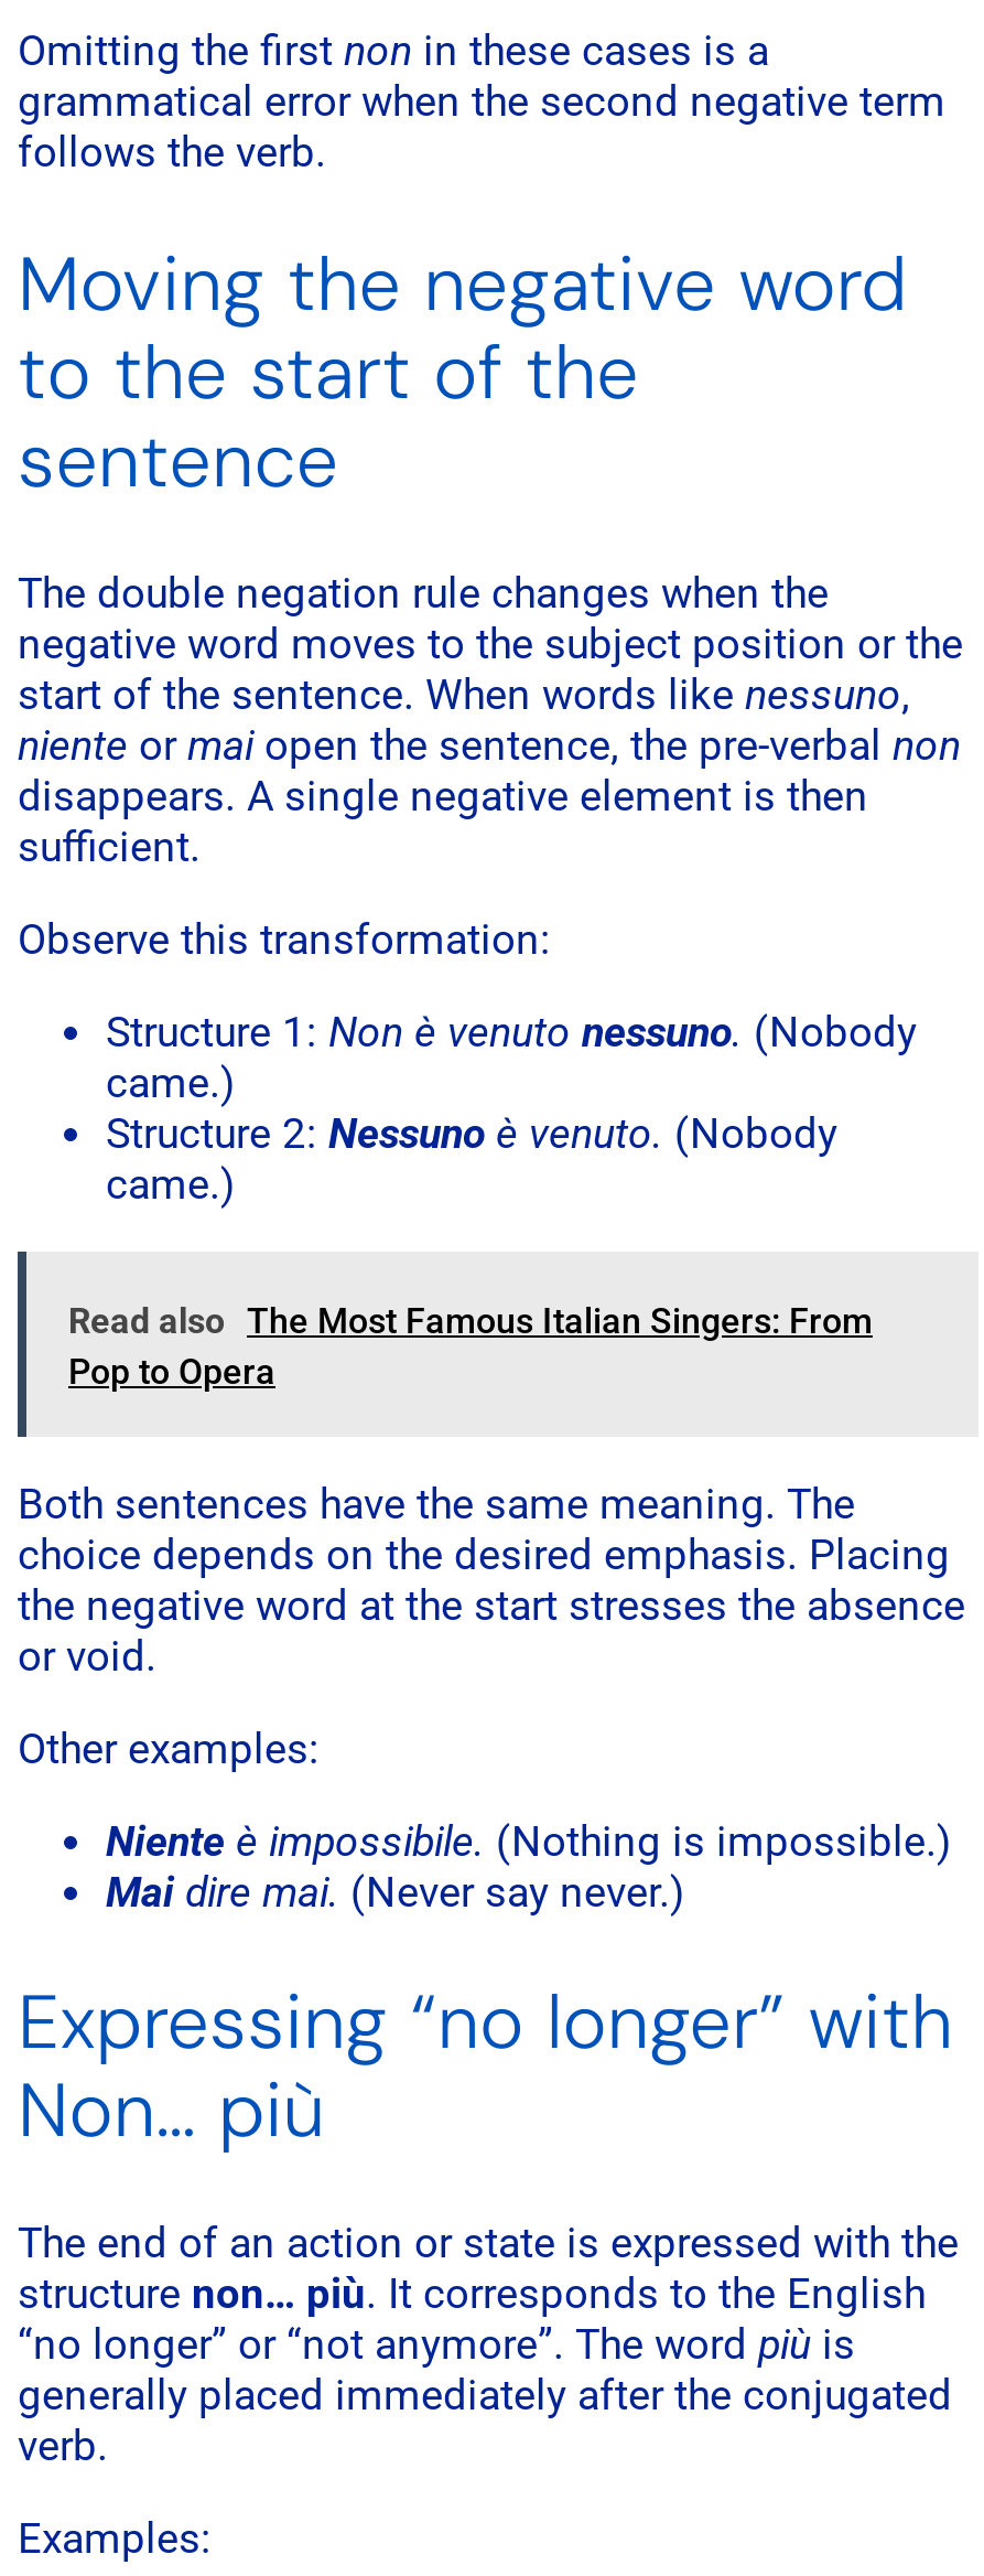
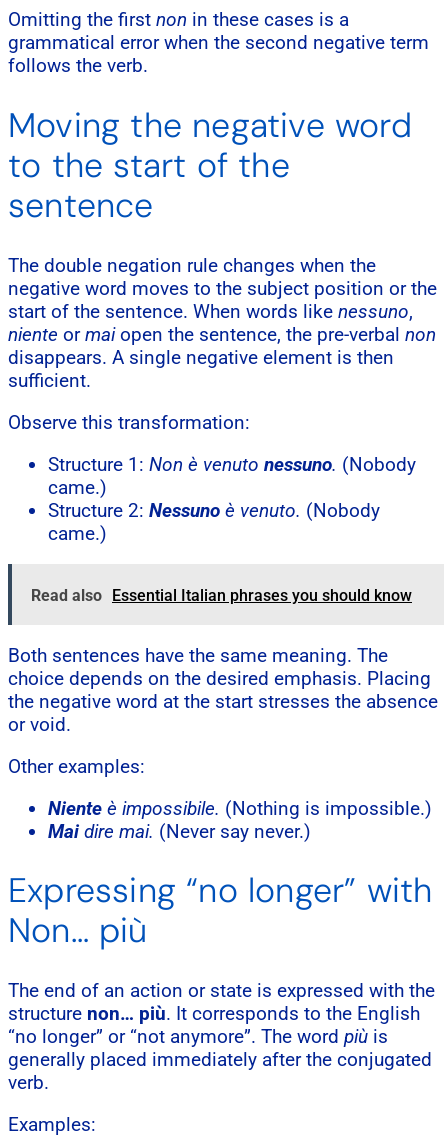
[68,1300,873,1392] Read also The Most Famous Italian Singers: From | Pop to Opera -> [31,586,412,605] Read also Essential Italian phrases you should know

